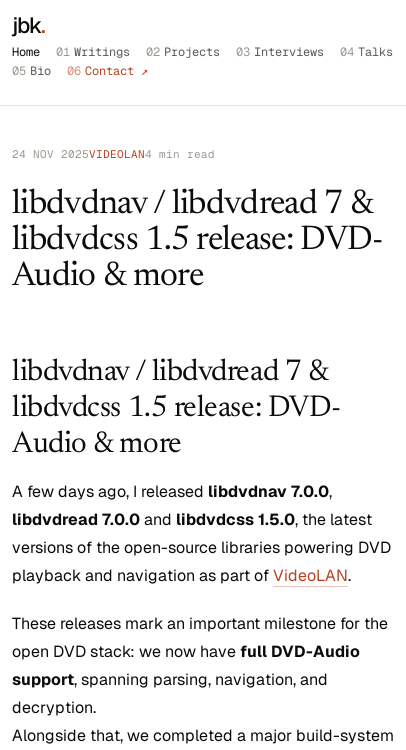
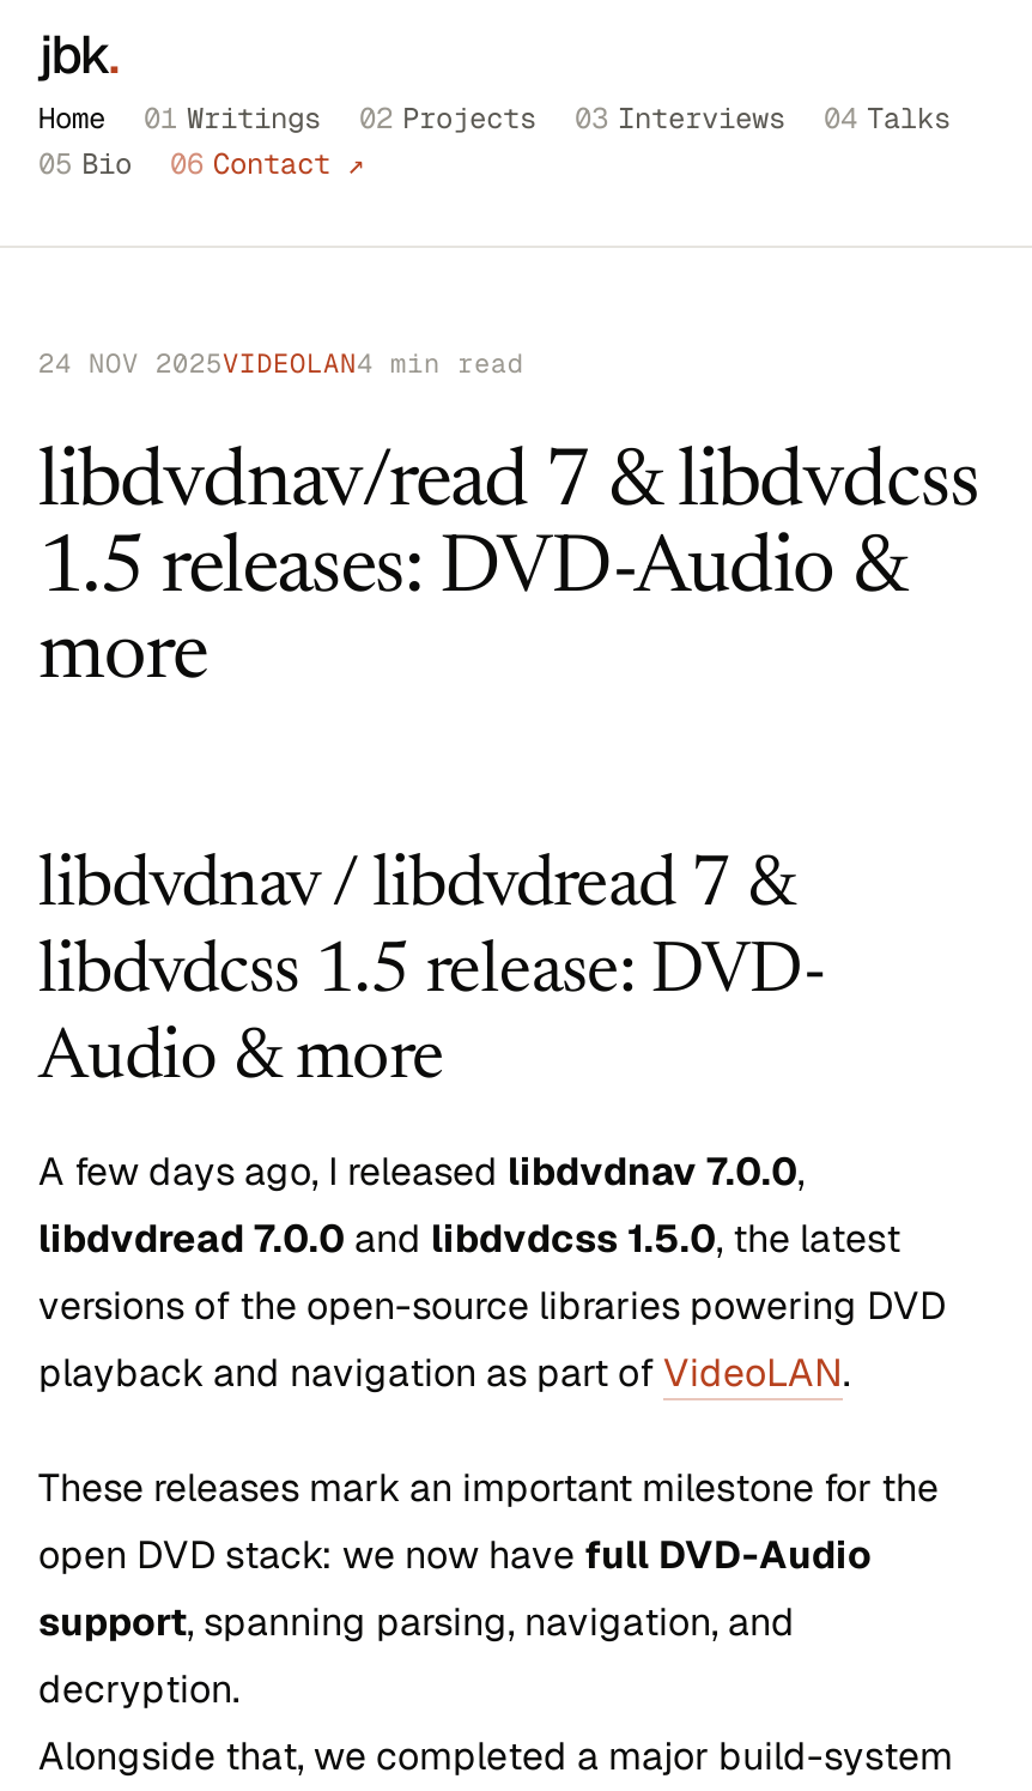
[12,188,383,294] libdvdnav / libdvdread 7 & | libdvdcss 1.5 release: DVD- | Audio & more -> [38,444,979,698] libdvdnav/read 7 & libdvdcss | 1.5 releases: DVD-Audio & | more

